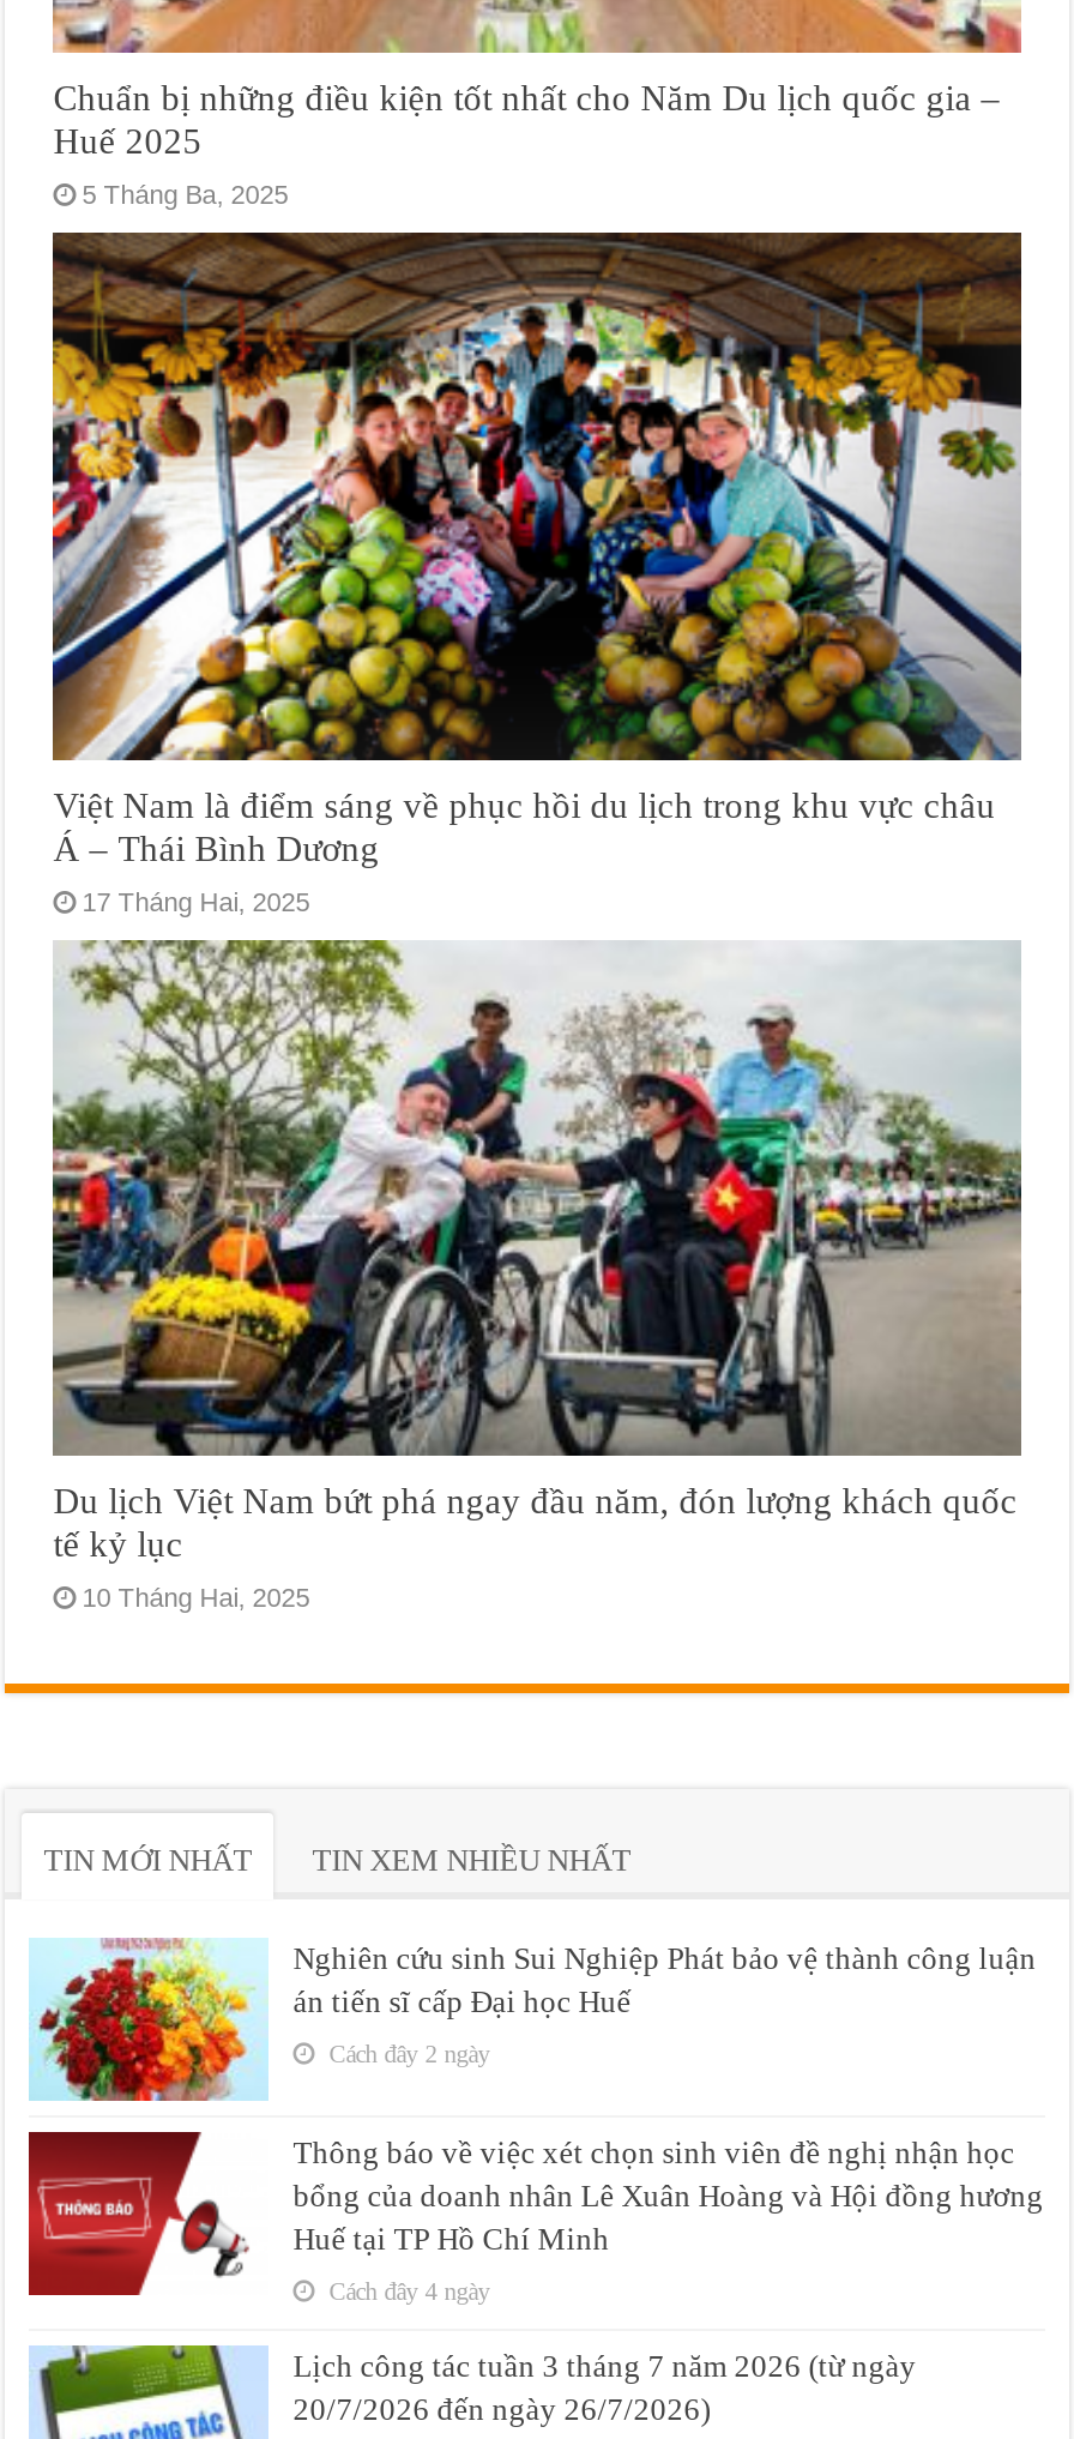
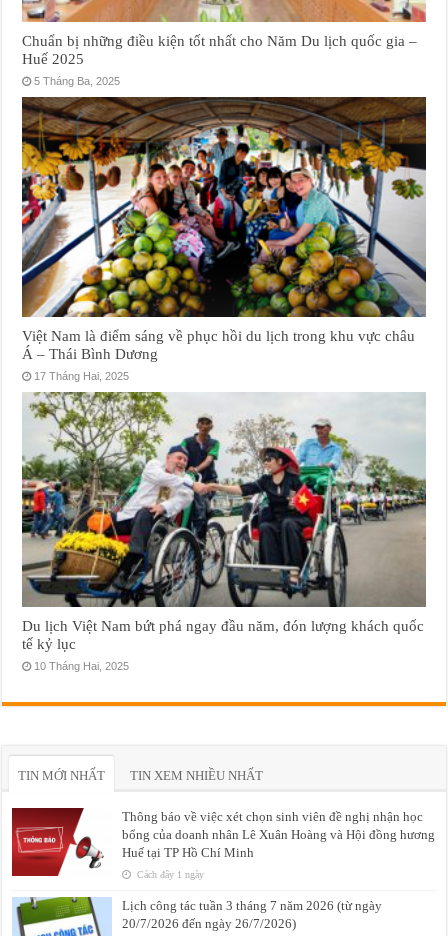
[29,1938,1036,2103] [image] | Nghiên cứu sinh Sui Nghiệp Phát bảo vệ thành công luận | án tiến sĩ cấp Đại học Huế | Cách đây 2 ngày -> none
[322,2278,490,2305] Cách đây 4 ngày -> [134,869,204,880] Cách đây 1 ngày

